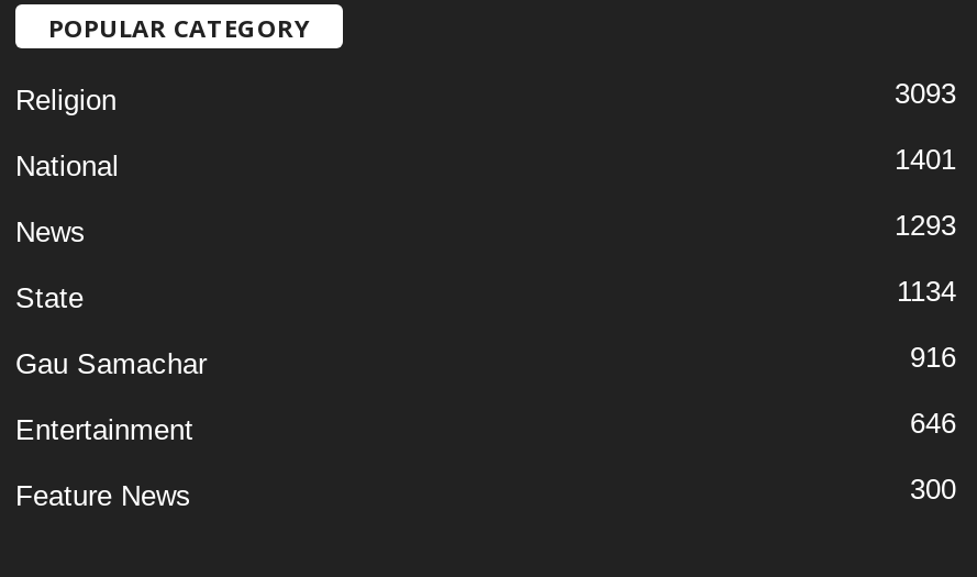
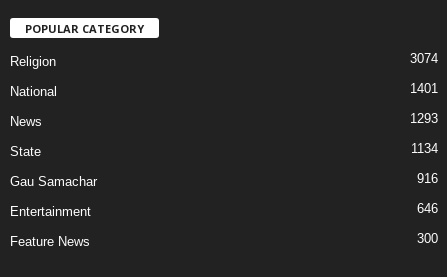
[895,77,956,110] 3093 -> [410,51,438,66] 3074

